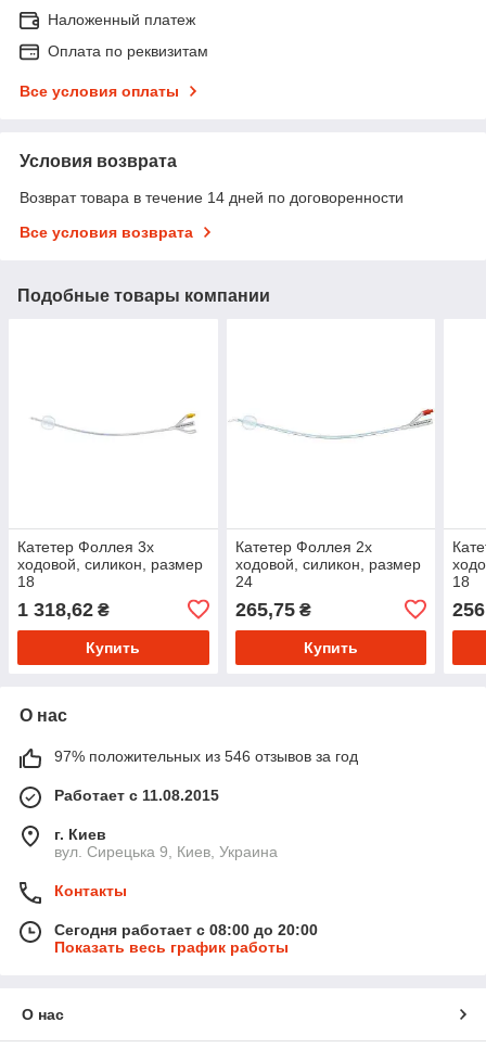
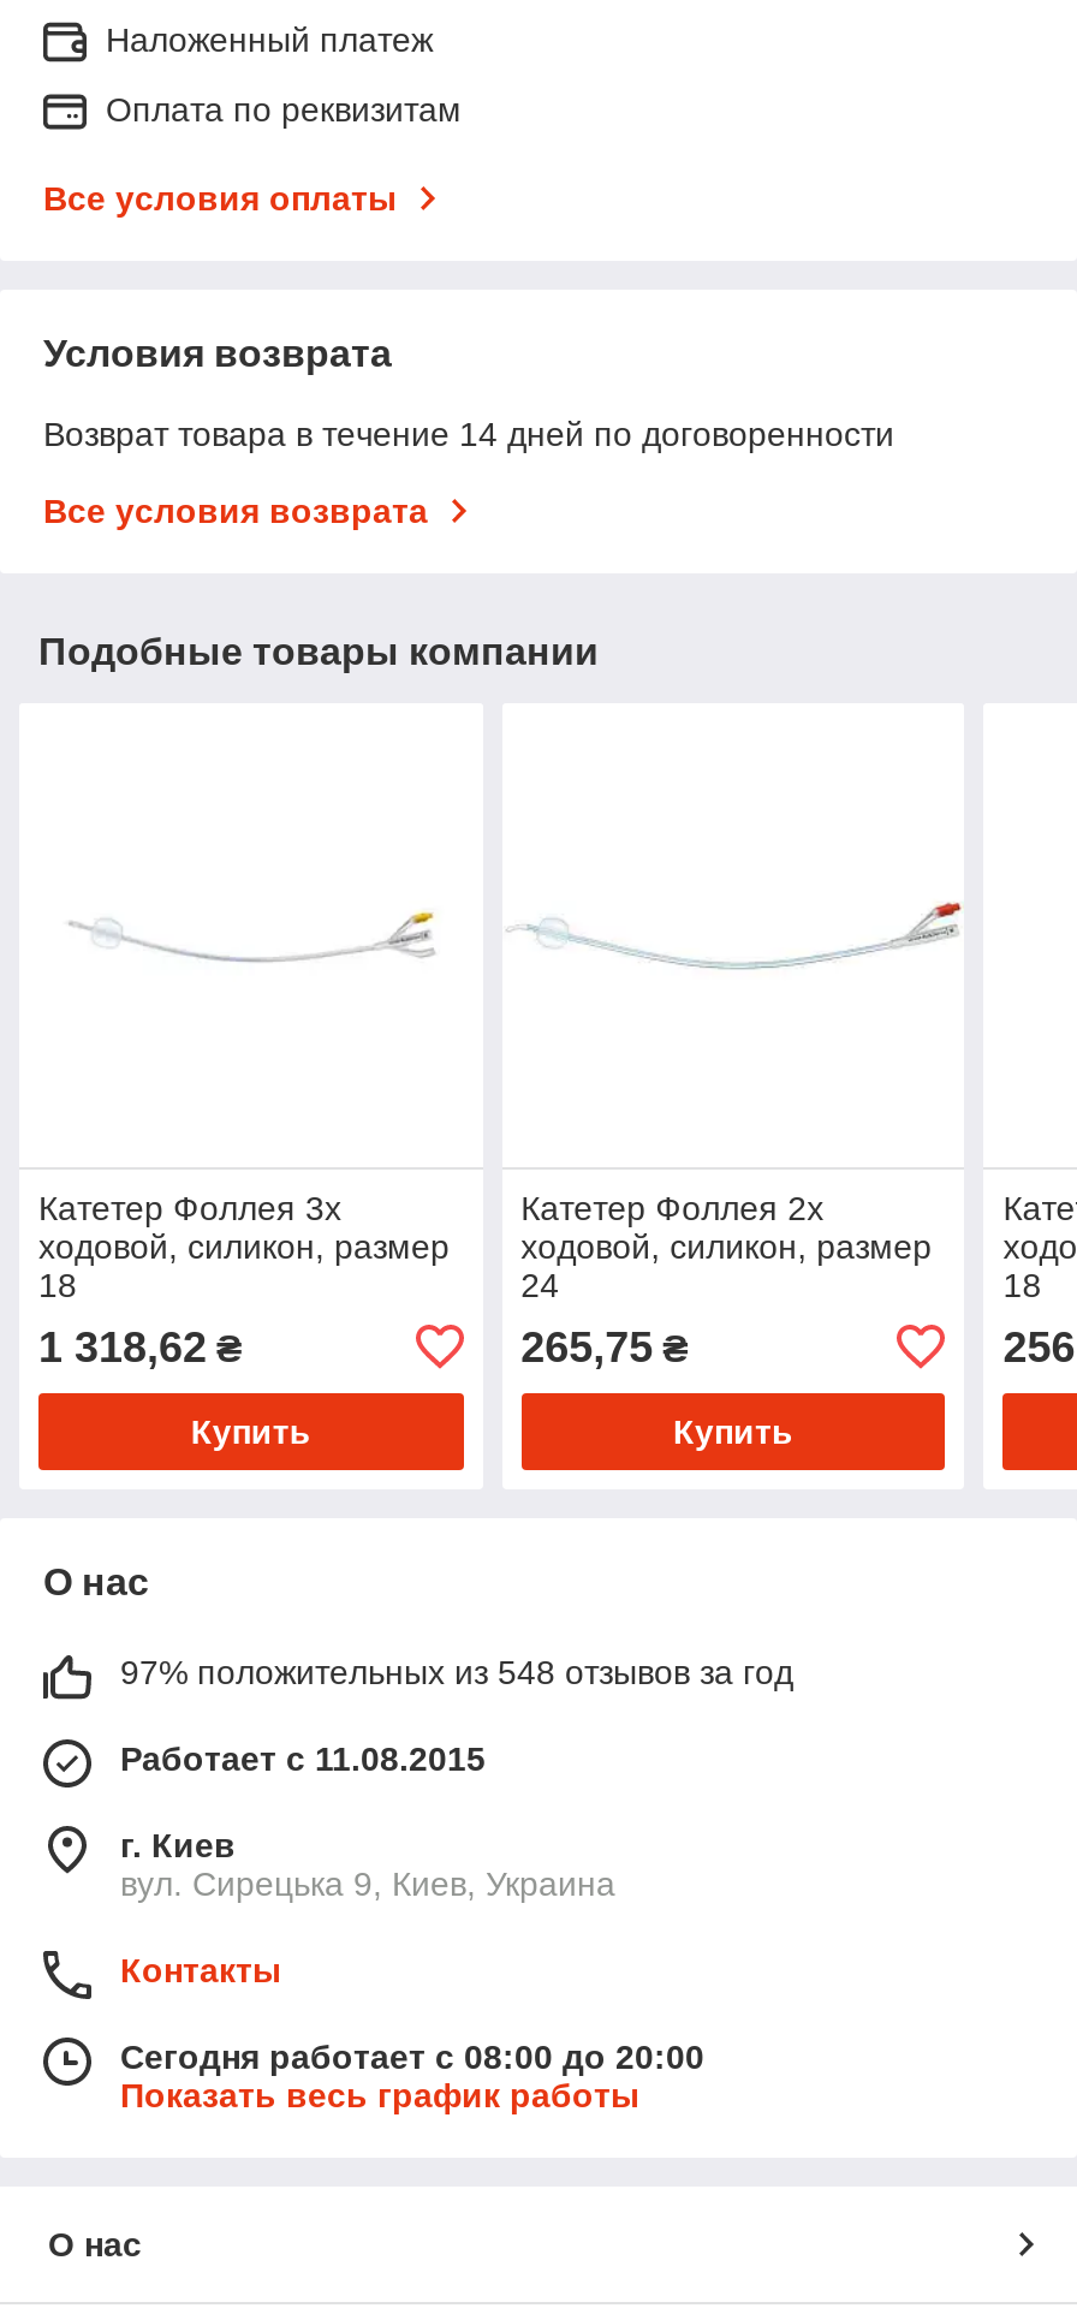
[54,747,358,765] 97% положительных из 546 отзывов за год -> [120,1652,793,1691] 97% положительных из 548 отзывов за год

